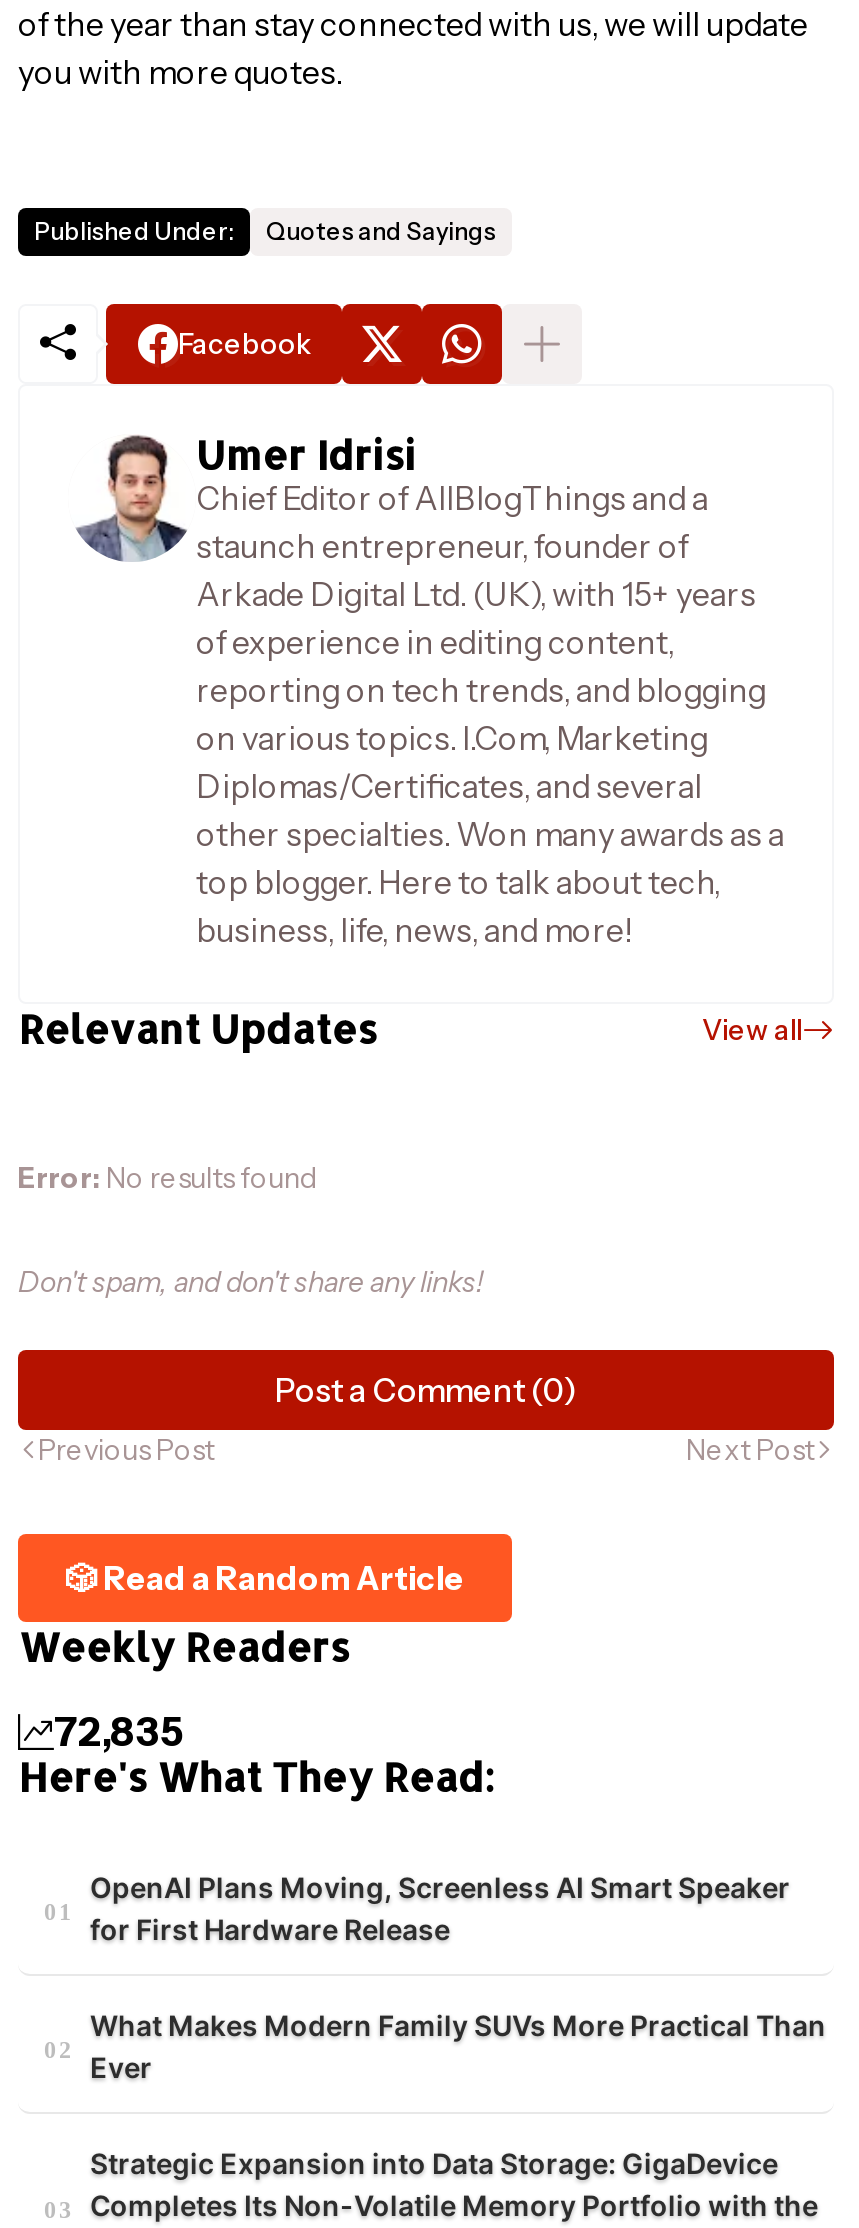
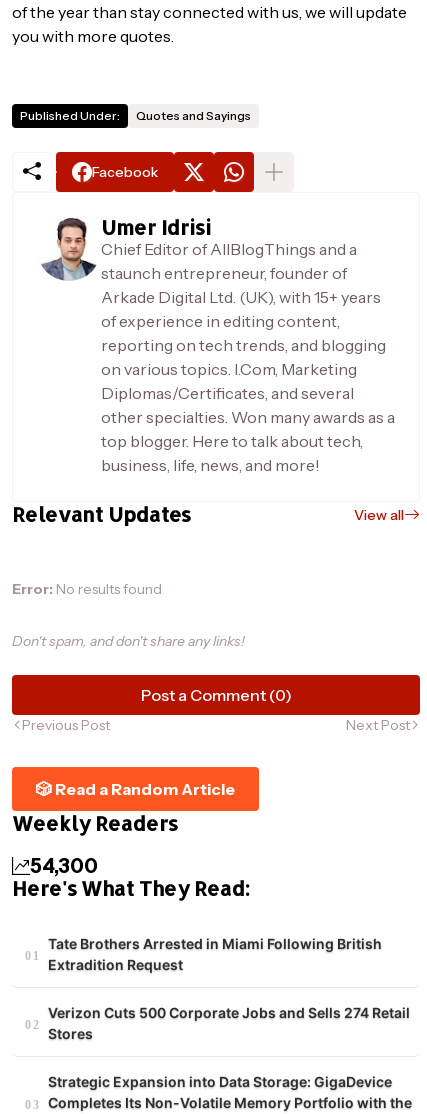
[54,1708,184,1756] 72,835 -> [30,854,98,878] 54,300
[90,1870,790,1946] OpenAI Plans Moving, Screenless AI Smart Speaker | for First Hardware Release -> [48,935,382,973] Tate Brothers Arrested in Miami Following British | Extradition Request
[90,2008,826,2084] What Makes Modern Family SUVs More Practical Than | Ever -> [48,1004,410,1042] Verizon Cuts 500 Corporate Jobs and Sells 274 Retail | Stores

